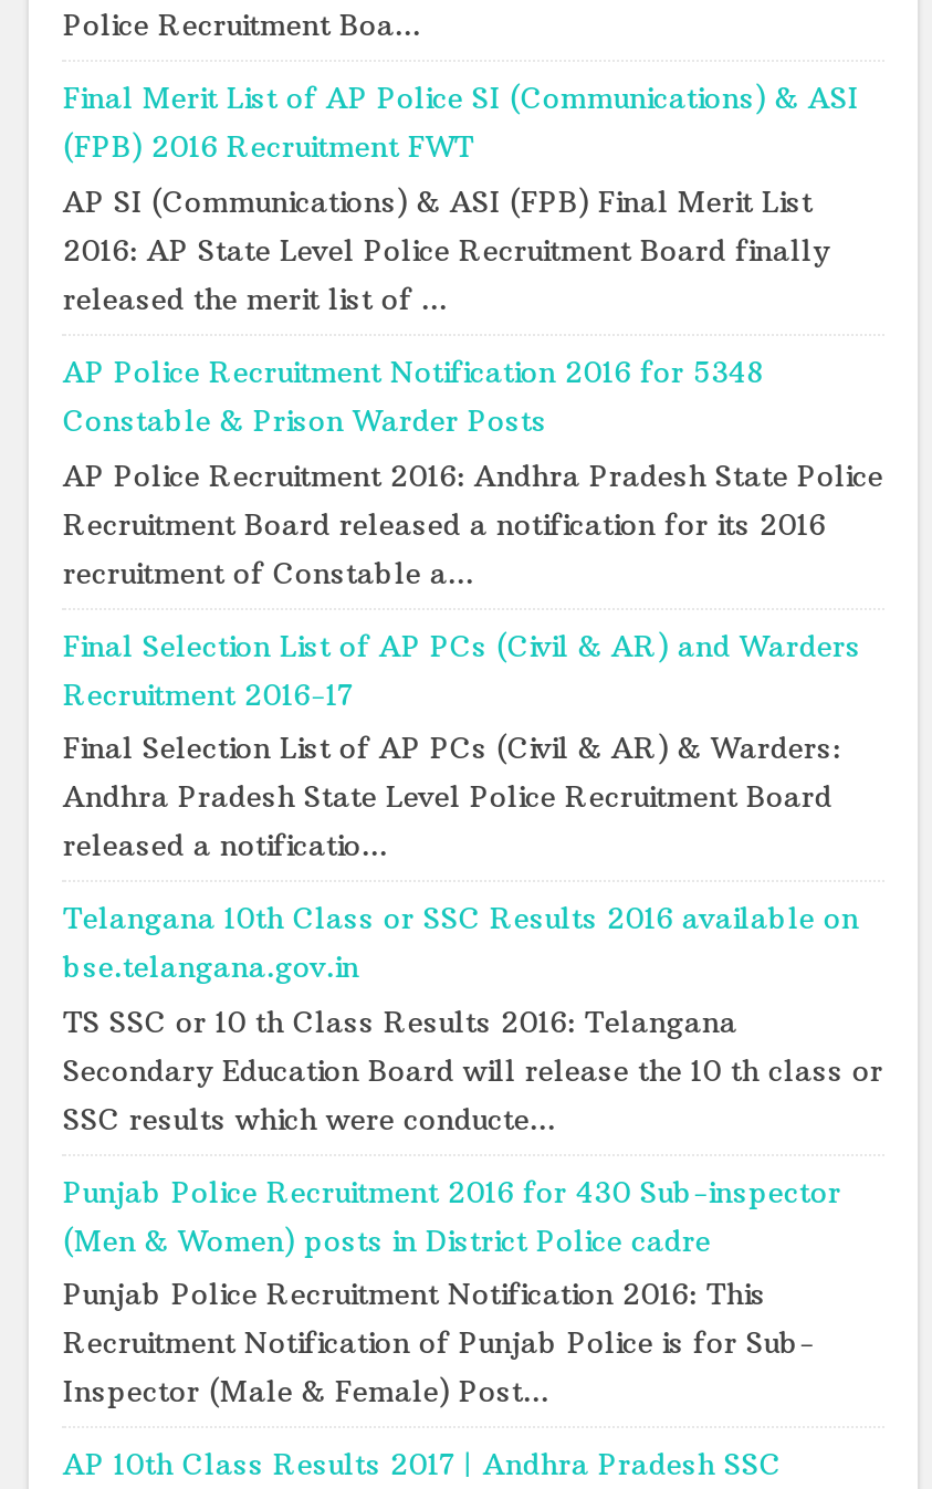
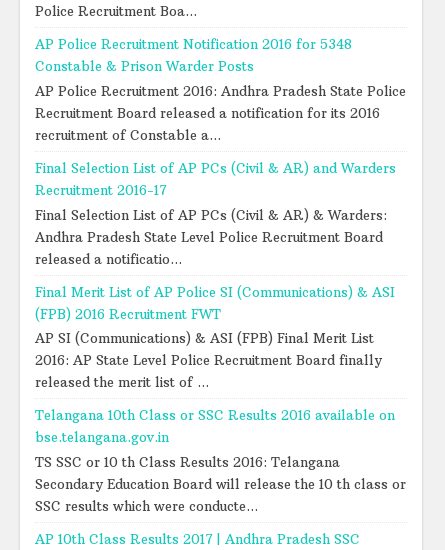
moved [63,81,859,316] -> [35,284,395,390]: Final Merit List of AP Police SI (Communications) & ASI | (FPB) 2016 Recruitment FWT | AP SI (Communications) & ASI (FPB) Final Merit List | 2016: AP State Level Police Recruitment Board finally | released the merit list of ...
[63,1174,841,1409] Punjab Police Recruitment 2016 for 430 Sub-inspector | (Men & Women) posts in District Police cadre | Punjab Police Recruitment Notification 2016: This | Recruitment Notification of Punjab Police is for Sub- | Inspector (Male & Female) Post... -> none

